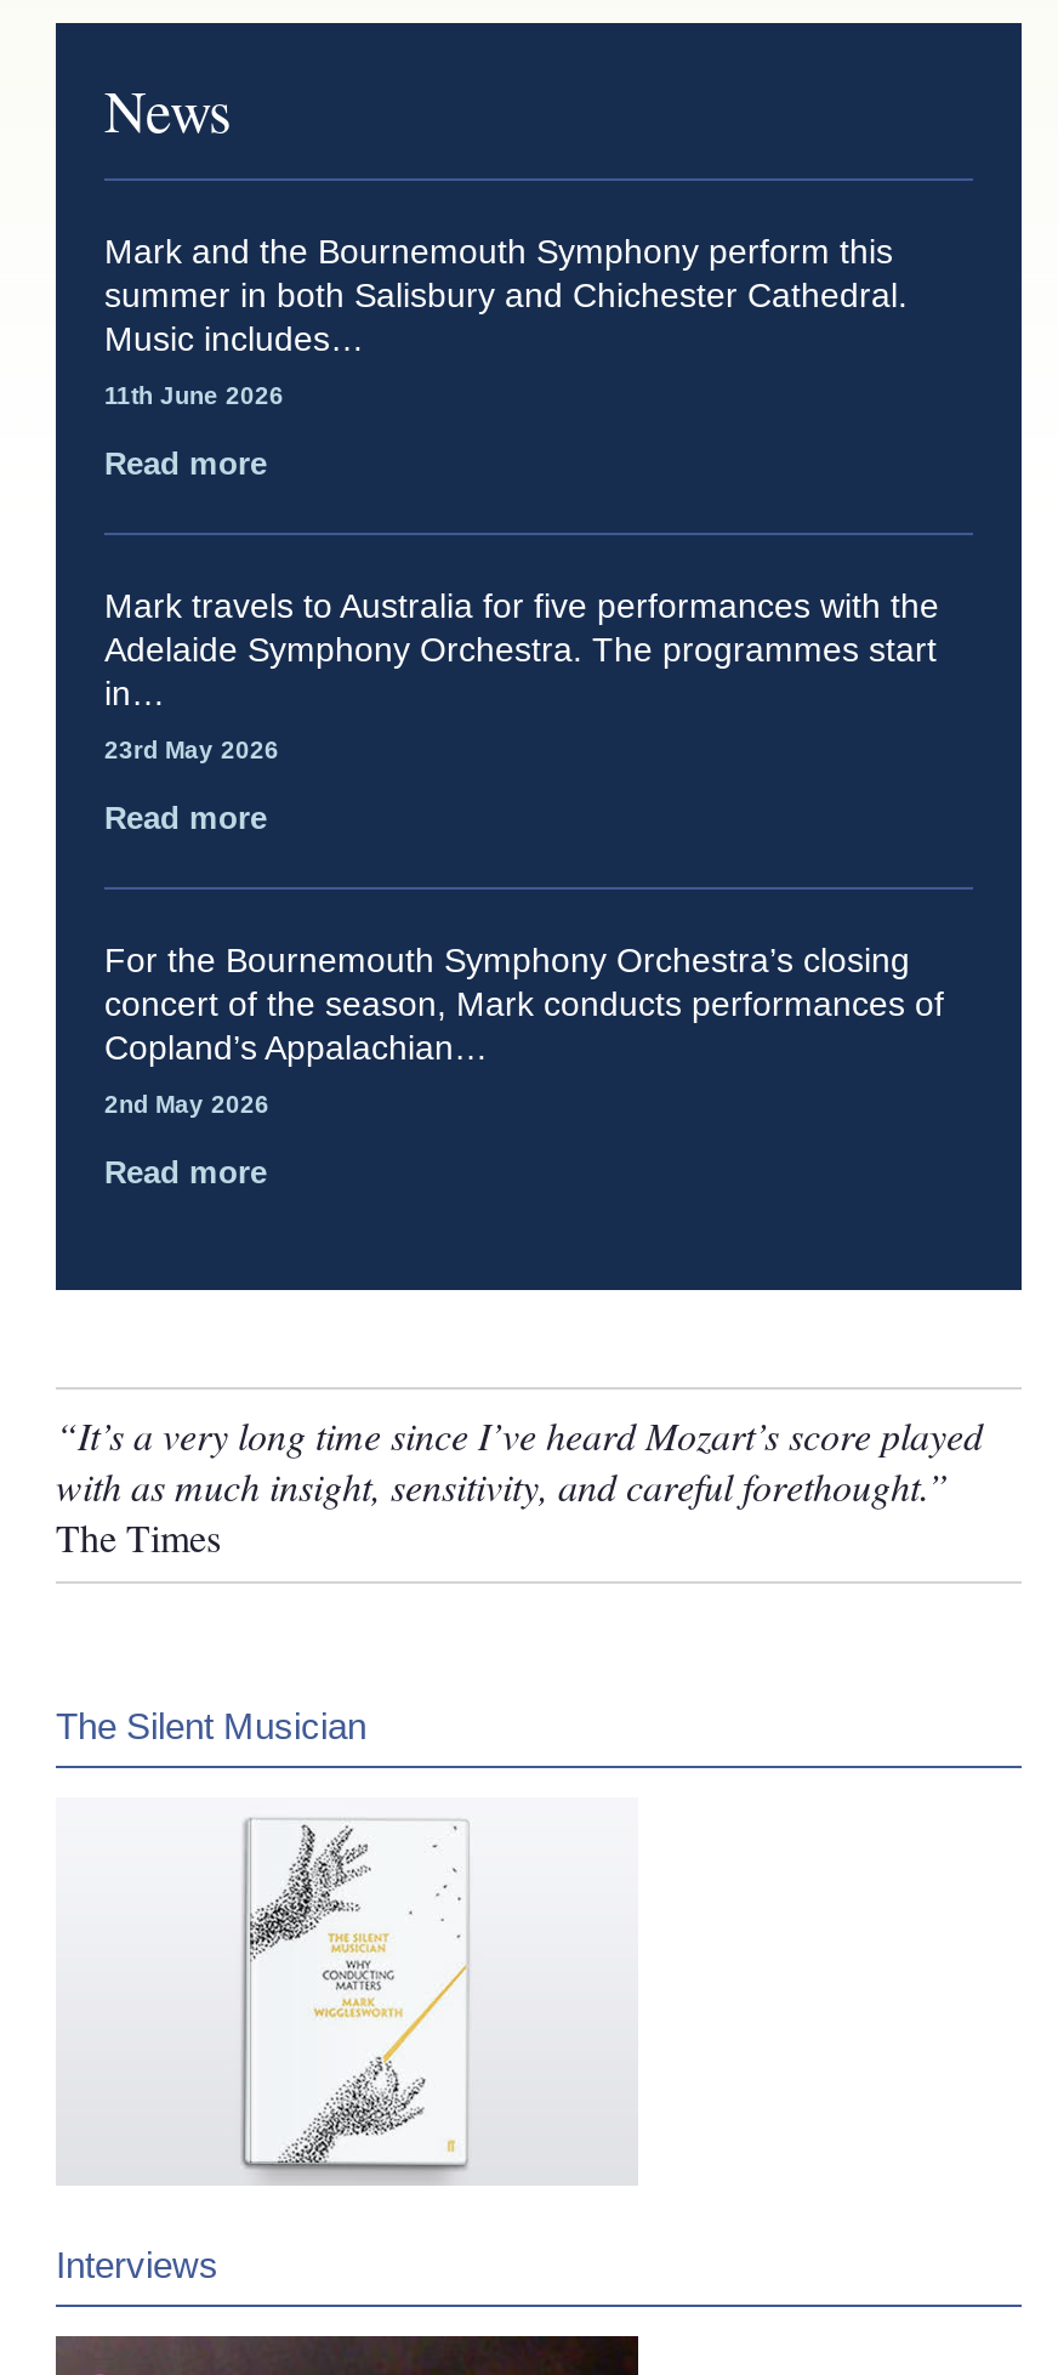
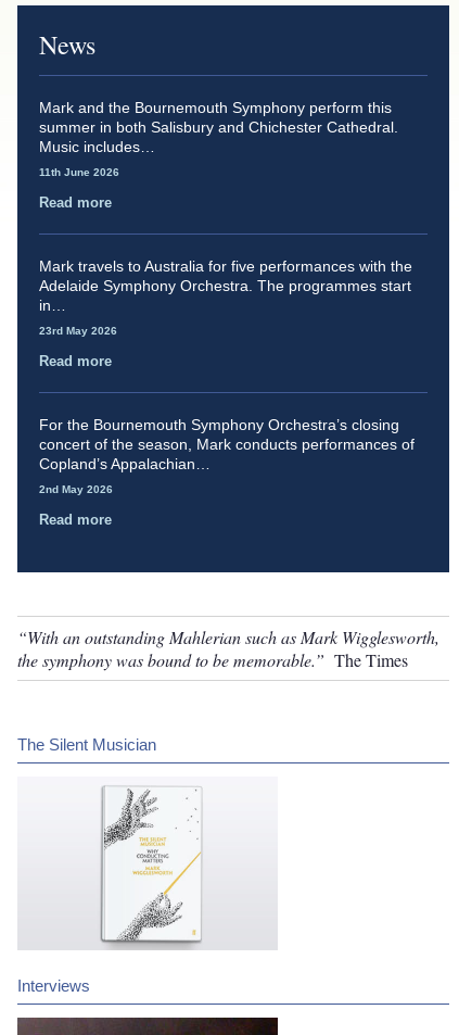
[56,1409,983,1562] “It’s a very long time since I’ve heard Mozart’s score played | with as much insight, sensitivity, and careful forethought.” | The Times -> [17,626,439,671] “With an outstanding Mahlerian such as Mark Wigglesworth, | the symphony was bound to be memorable.” The Times

